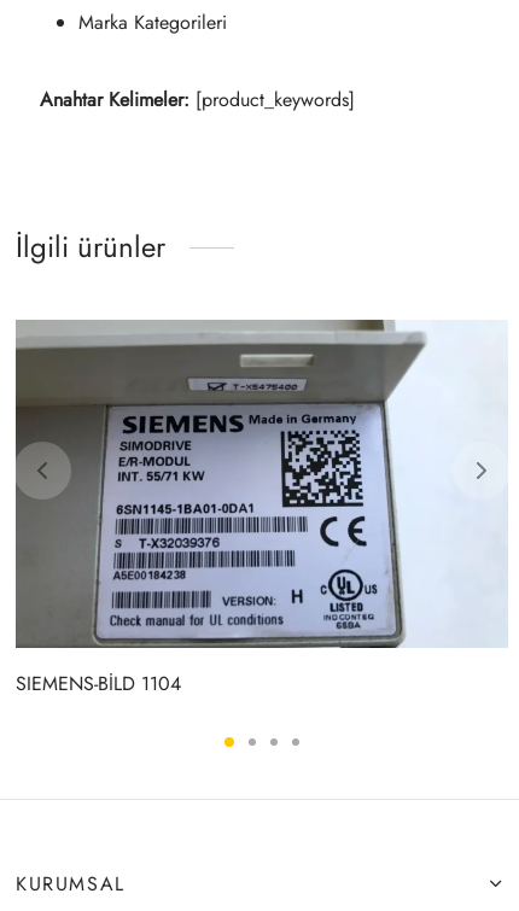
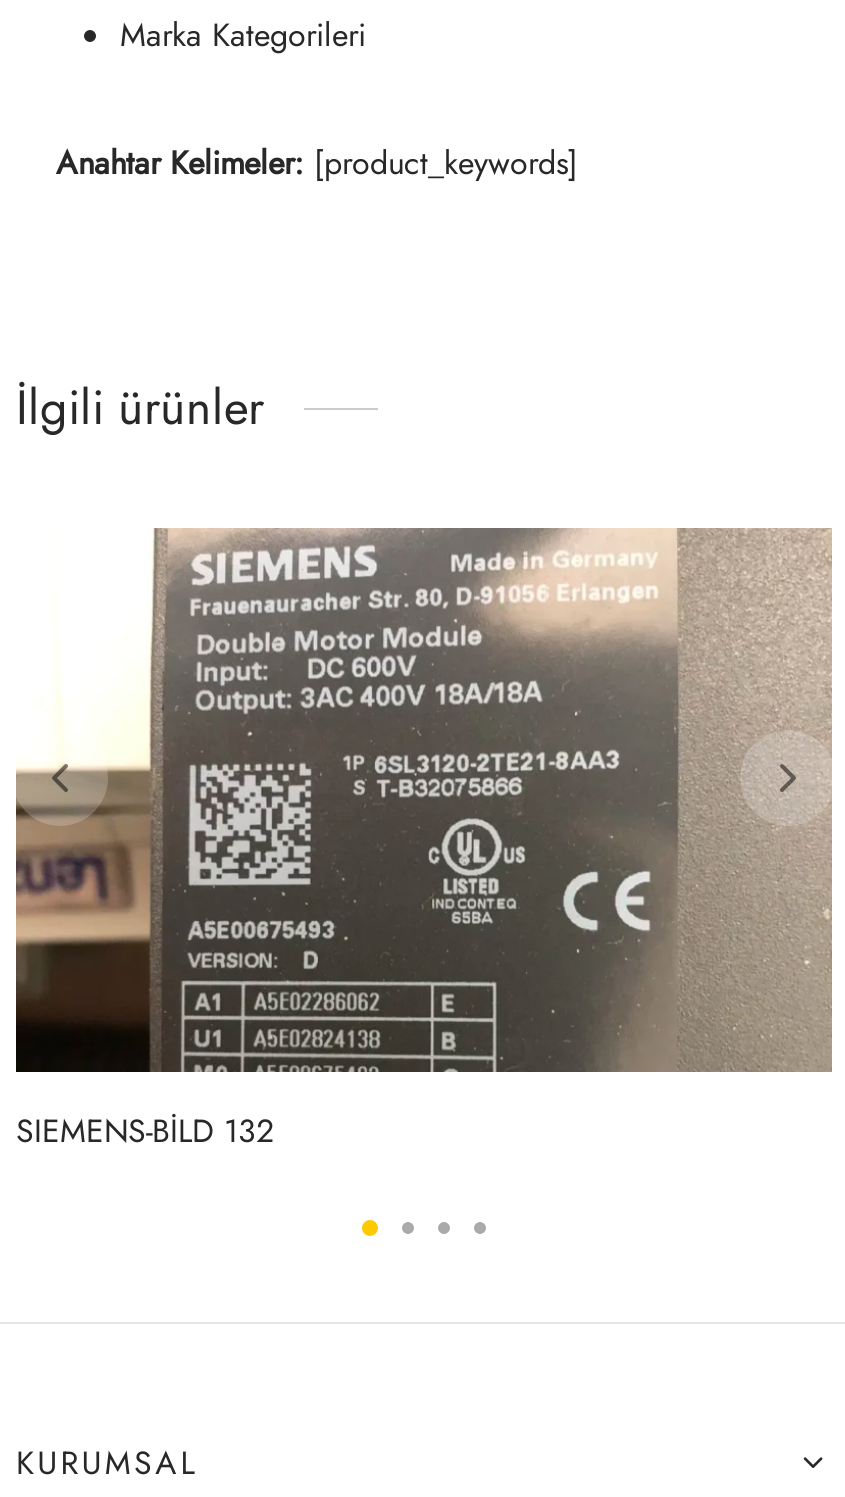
[14,319,508,697] [image] | SIEMENS-BİLD 1104 -> [14,526,832,1153] [image] | SIEMENS-BİLD 132

